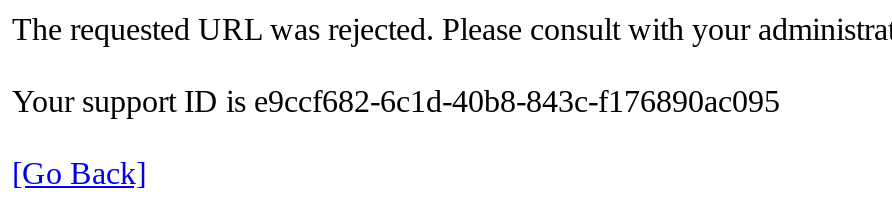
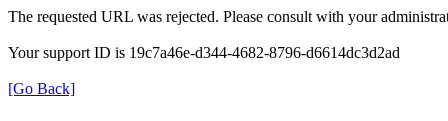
[12,84,780,118] Your support ID is e9ccf682-6c1d-40b8-843c-f176890ac095 -> [8,44,400,61] Your support ID is 19c7a46e-d344-4682-8796-d6614dc3d2ad

